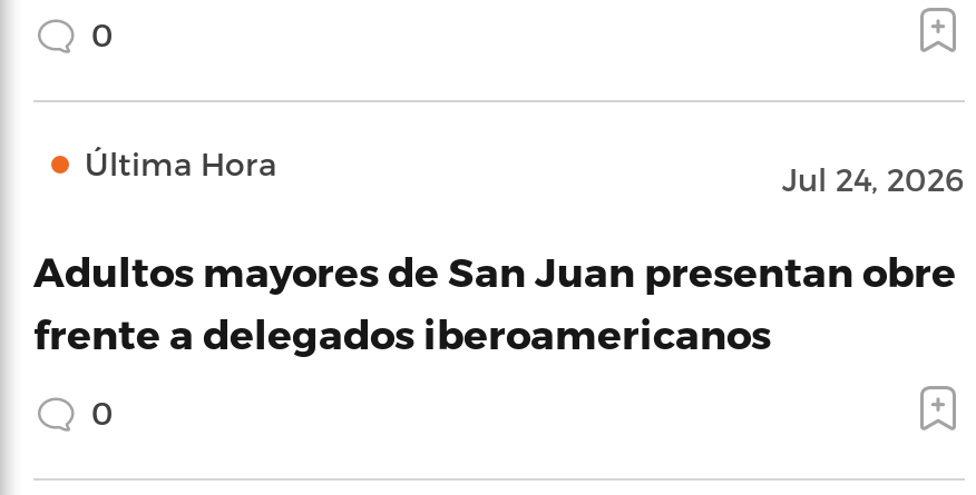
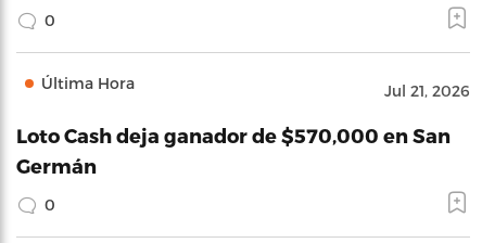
[782,160,965,198] Jul 24, 2026 -> [384,81,470,100] Jul 21, 2026
[33,247,956,356] Adultos mayores de San Juan presentan obre | frente a delegados iberoamericanos -> [16,124,451,177] Loto Cash deja ganador de $570,000 en San | Germán

